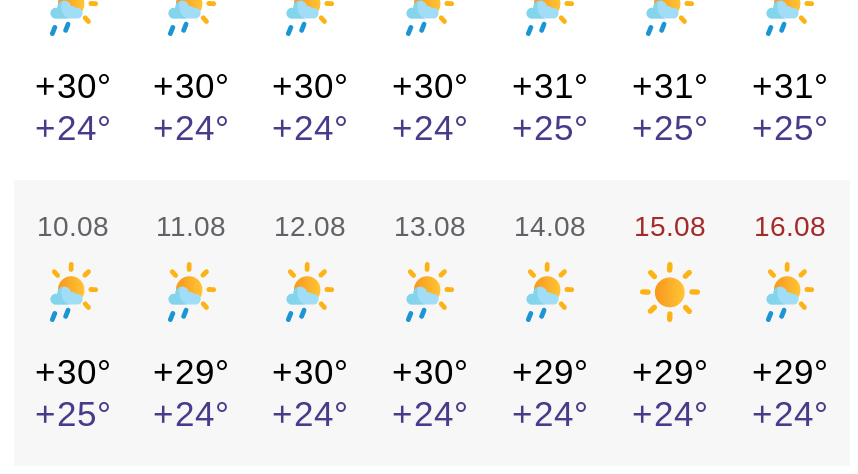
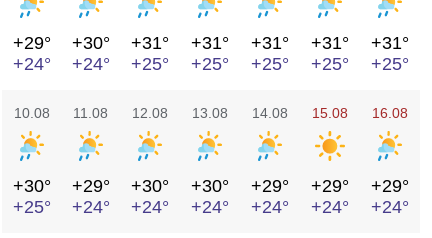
[35,67,111,107] +30° -> [12,33,50,53] +29°
[272,67,348,107] +30° -> [131,33,169,53] +31°
[392,67,468,107] +30° -> [191,33,229,53] +31°
[272,109,348,149] +24° -> [131,54,169,74] +25°
[392,109,468,149] +24° -> [191,54,229,74] +25°

